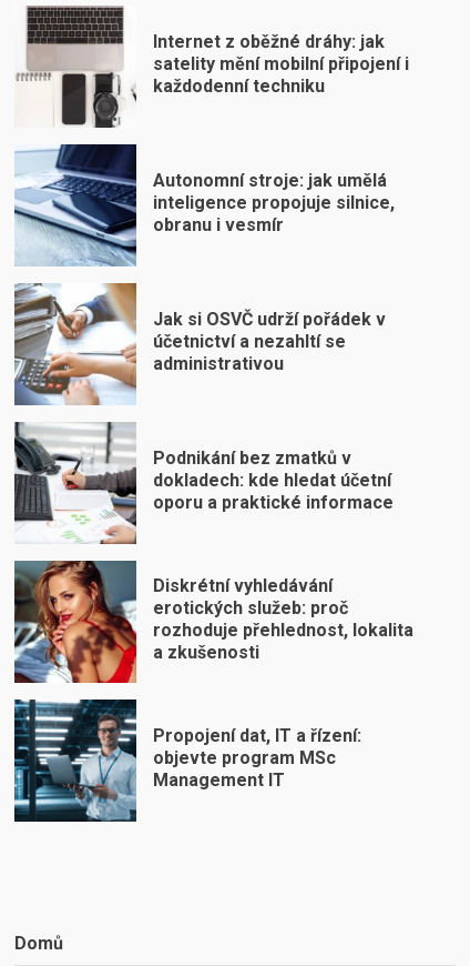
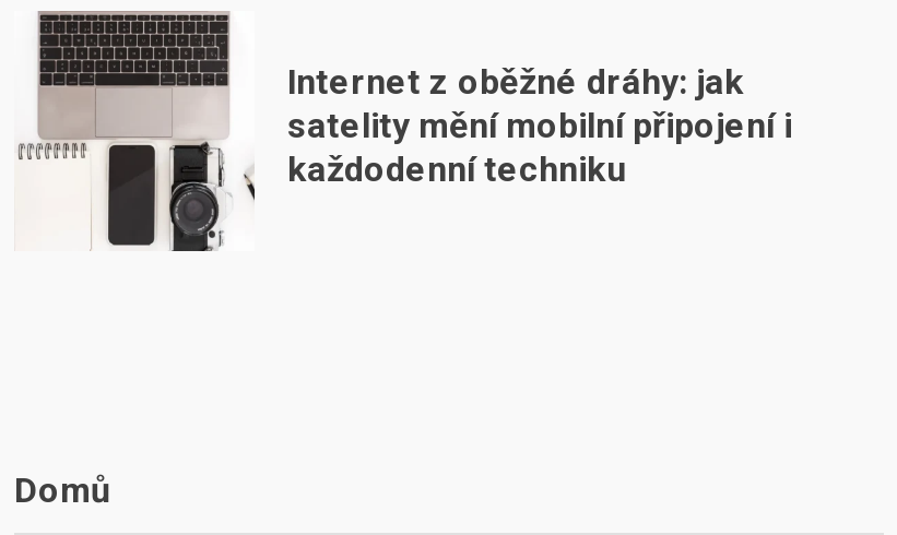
[13,143,395,268] [image] | Autonomní stroje: jak umělá | inteligence propojuje silnice, | obranu i vesmír -> none
[13,282,386,406] [image] | Jak si OSVČ udrží pořádek v | účetnictví a nezahltí se | administrativou -> none
[13,421,394,545] [image] | Podnikání bez zmatků v | dokladech: kde hledat účetní | oporu a praktické informace -> none
[13,560,413,684] [image] | Diskrétní vyhledávání | erotických služeb: proč | rozhoduje přehlednost, lokalita | a zkušenosti -> none
[13,698,361,823] [image] | Propojení dat, IT a řízení: | objevte program MSc | Management IT -> none

